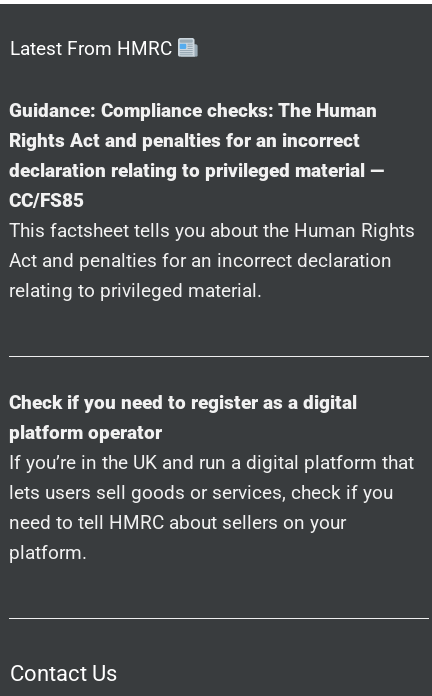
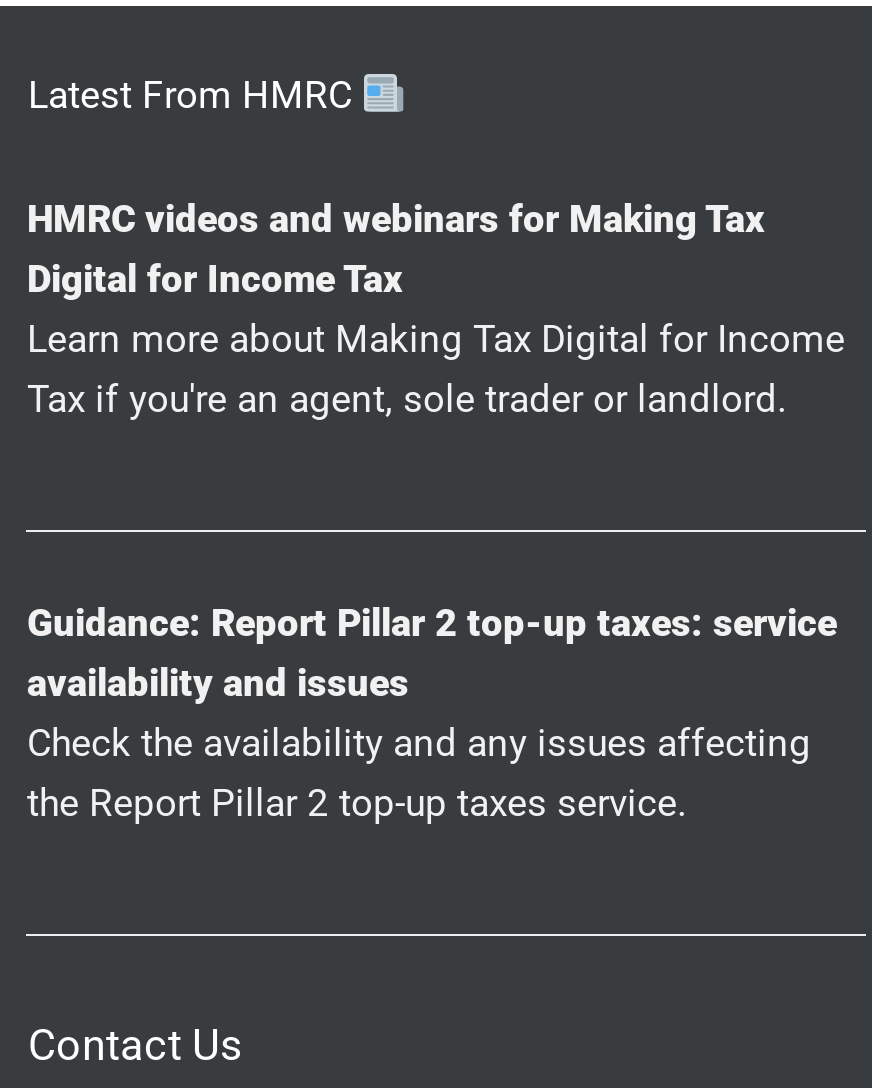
[9,99,415,302] Guidance: Compliance checks: The Human | Rights Act and penalties for an incorrect | declaration relating to privileged material — | CC/FS85 | This factsheet tells you about the Human Rights | Act and penalties for an incorrect declaration | relating to privileged material. -> [27,197,845,423] HMRC videos and webinars for Making Tax | Digital for Income Tax | Learn more about Making Tax Digital for Income | Tax if you're an agent, sole trader or landlord.
[9,391,414,564] Check if you need to register as a digital | platform operator | If you’re in the UK and run a digital platform that | lets users sell goods or services, check if you | need to tell HMRC about sellers on your | platform. -> [27,600,837,826] Guidance: Report Pillar 2 top-up taxes: service | availability and issues | Check the availability and any issues affecting | the Report Pillar 2 top-up taxes service.

